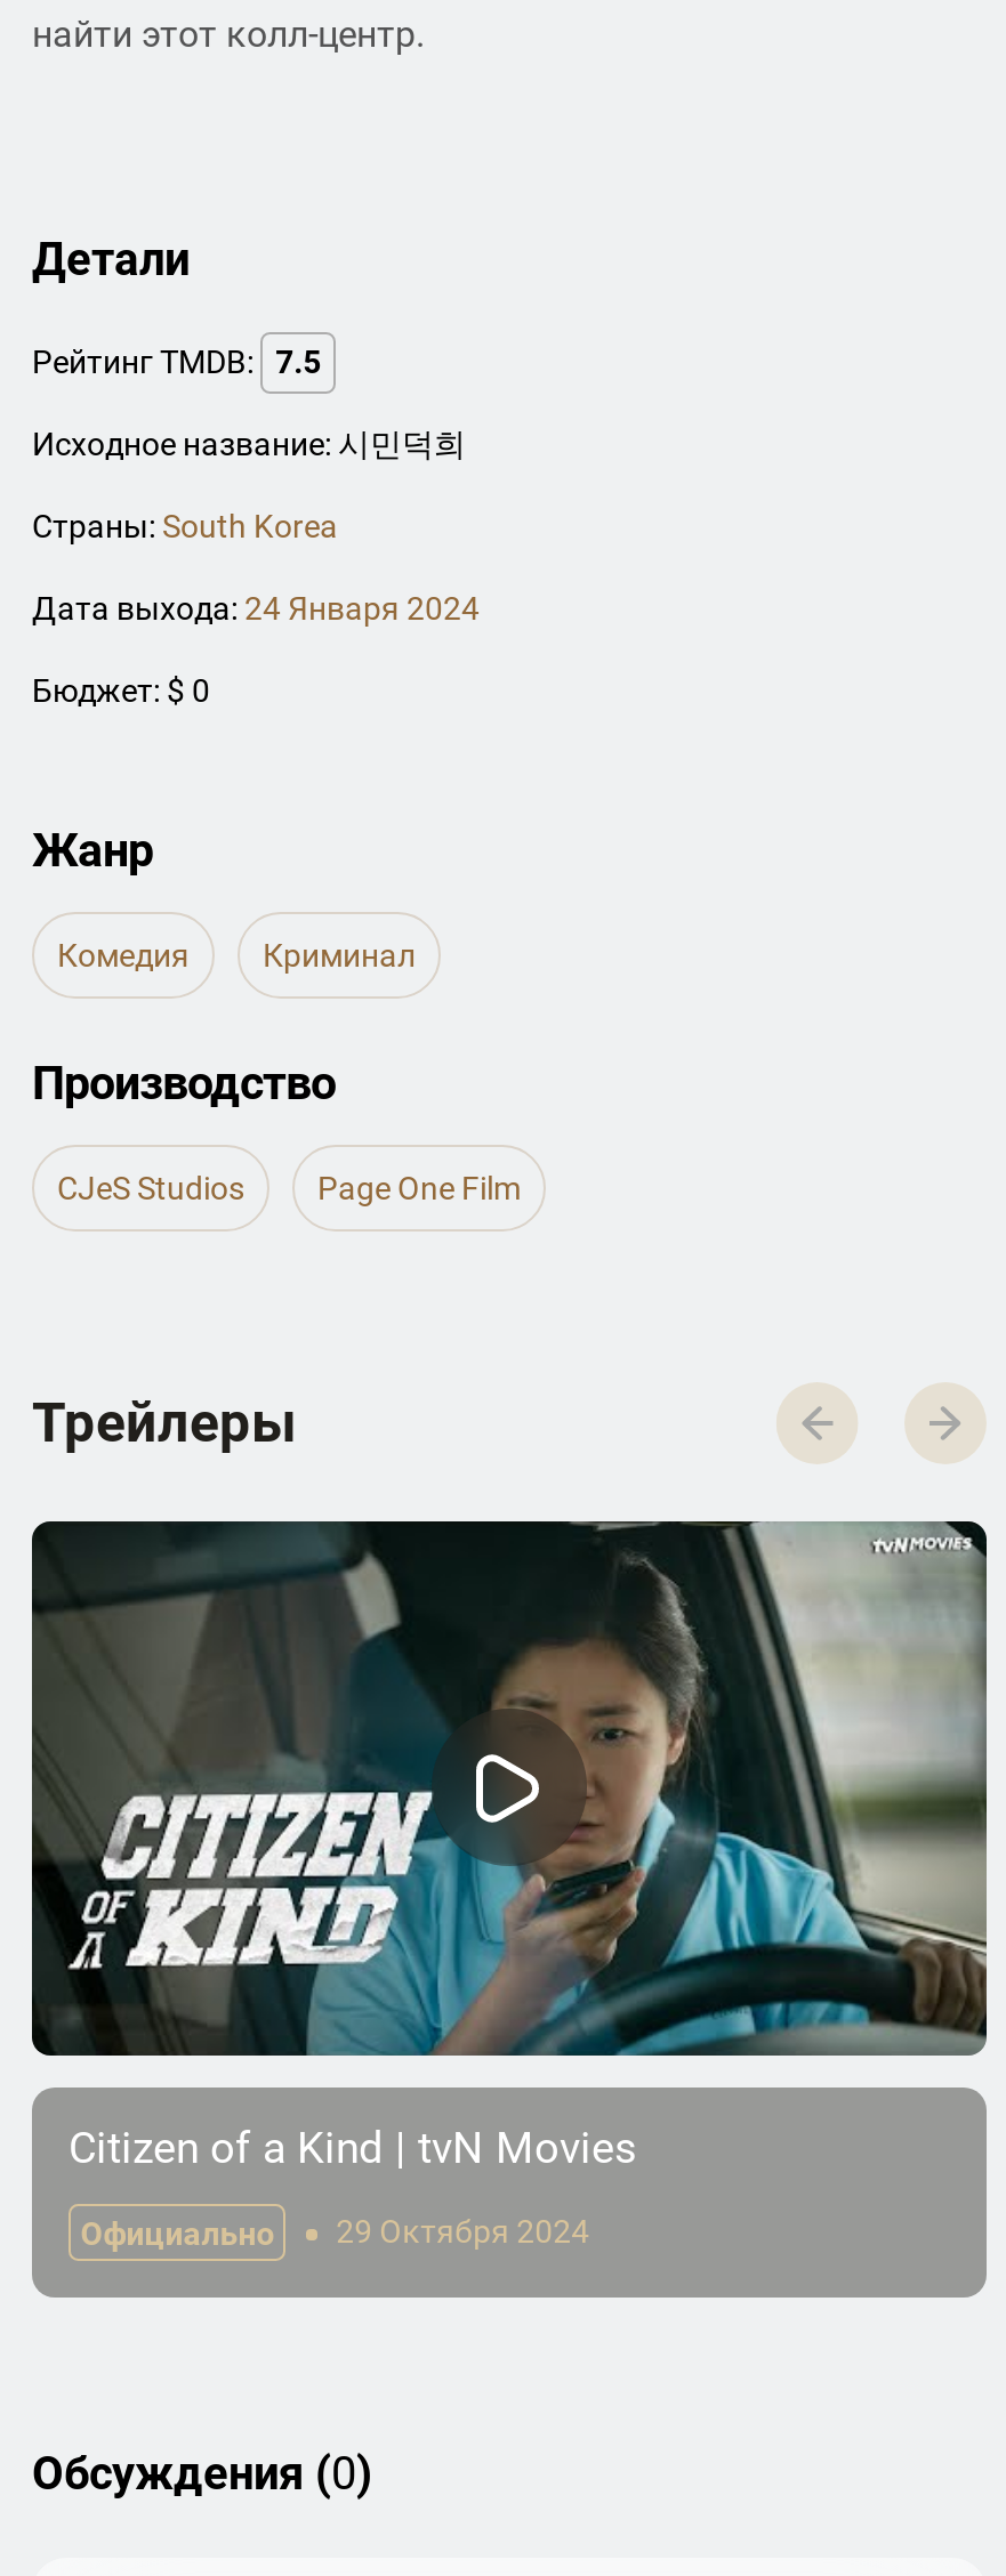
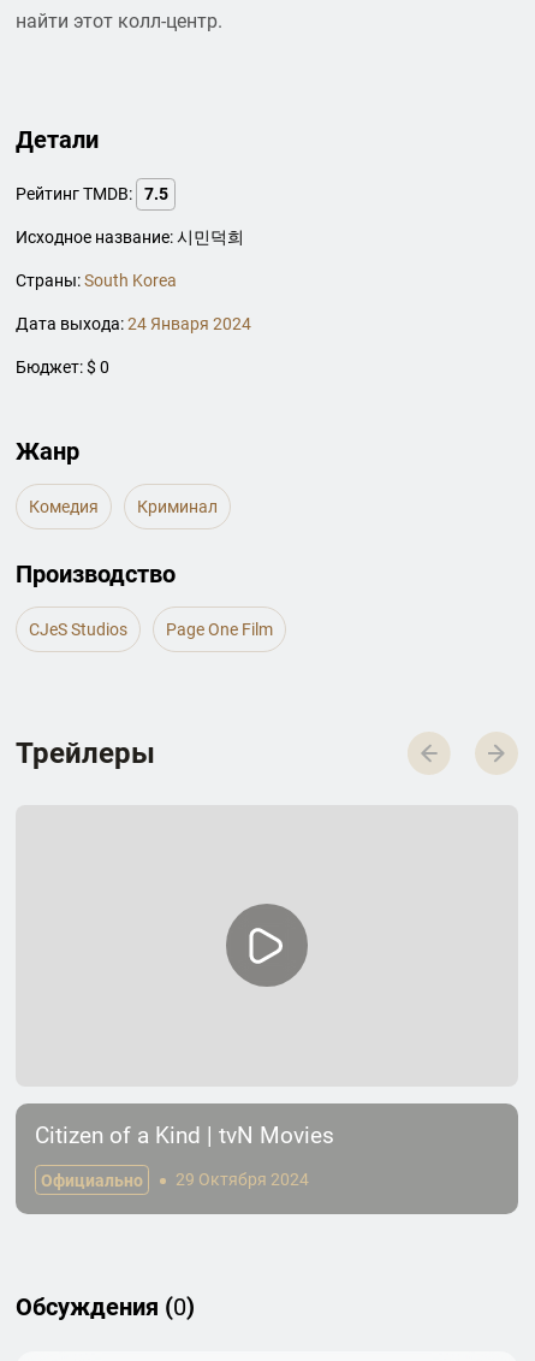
[30,1519,989,2058] [image] -> none

